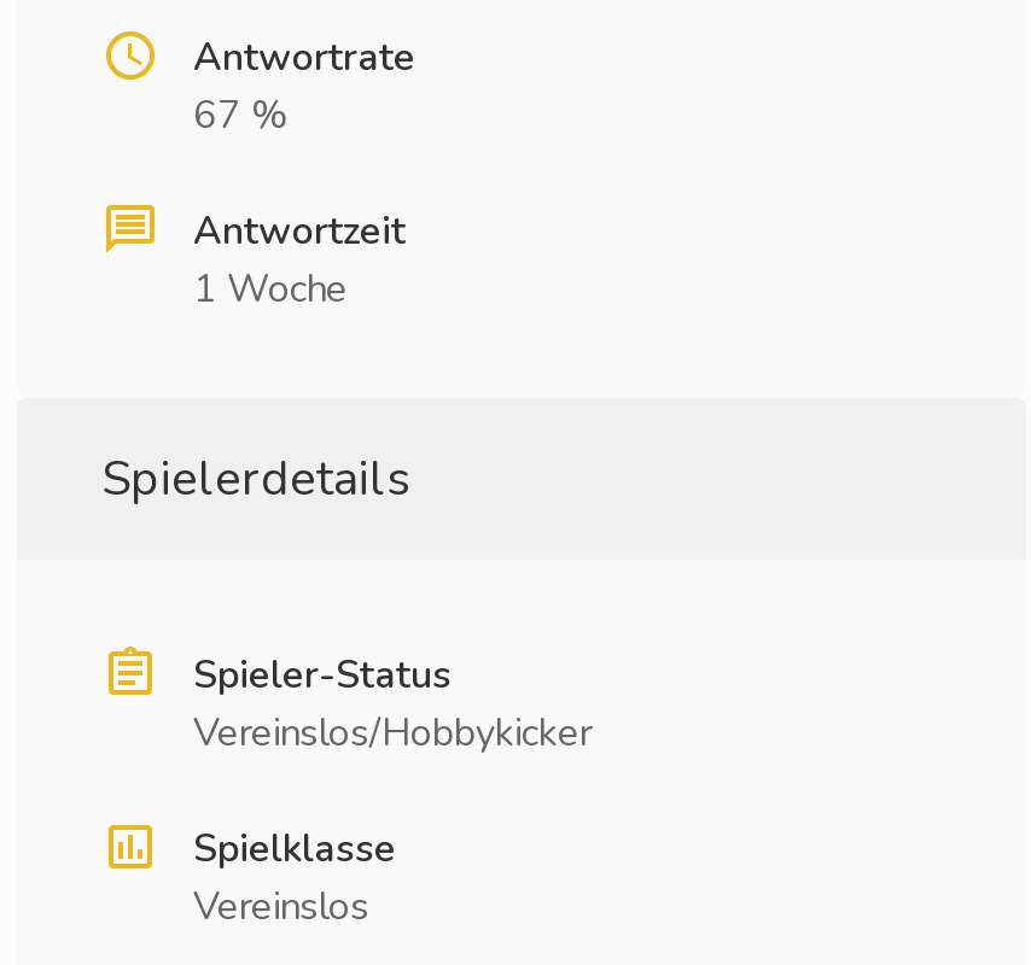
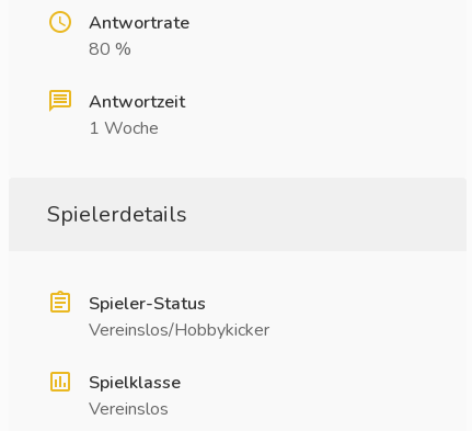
[193,89,287,142] 67 % -> [89,37,131,61] 80 %

